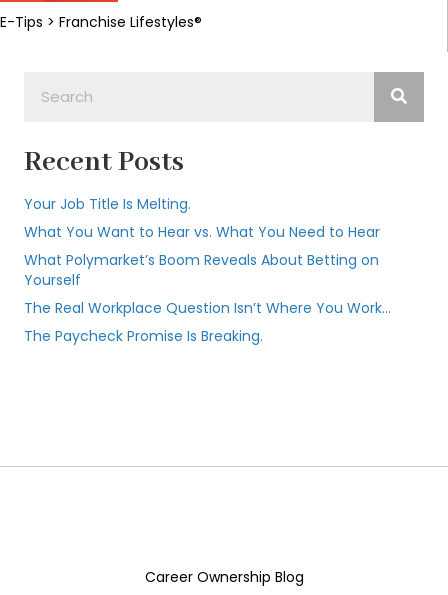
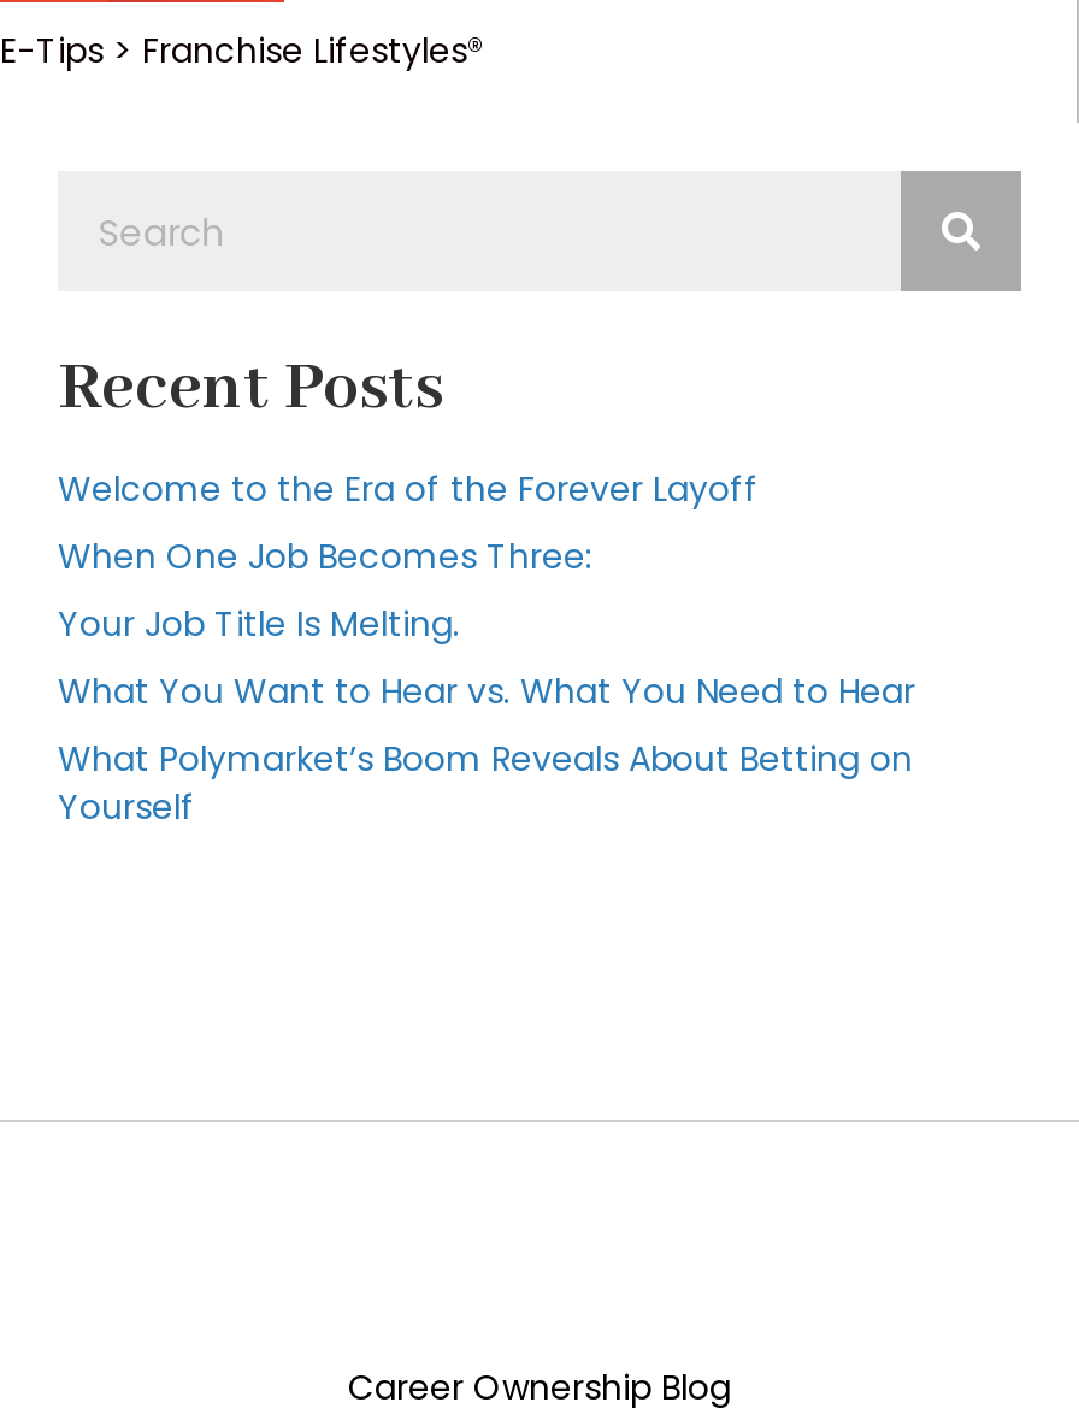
none -> [58,465,759,581] Welcome to the Era of the Forever Layoff | When One Job Becomes Three:
moved [24,194,380,290] -> [58,600,915,832]: Your Job Title Is Melting. | What You Want to Hear vs. What You Need to Hear | What Polymarket’s Boom Reveals About Betting on | Yourself
[24,298,391,346] The Real Workplace Question Isn’t Where You Work… | The Paycheck Promise Is Breaking. -> none

